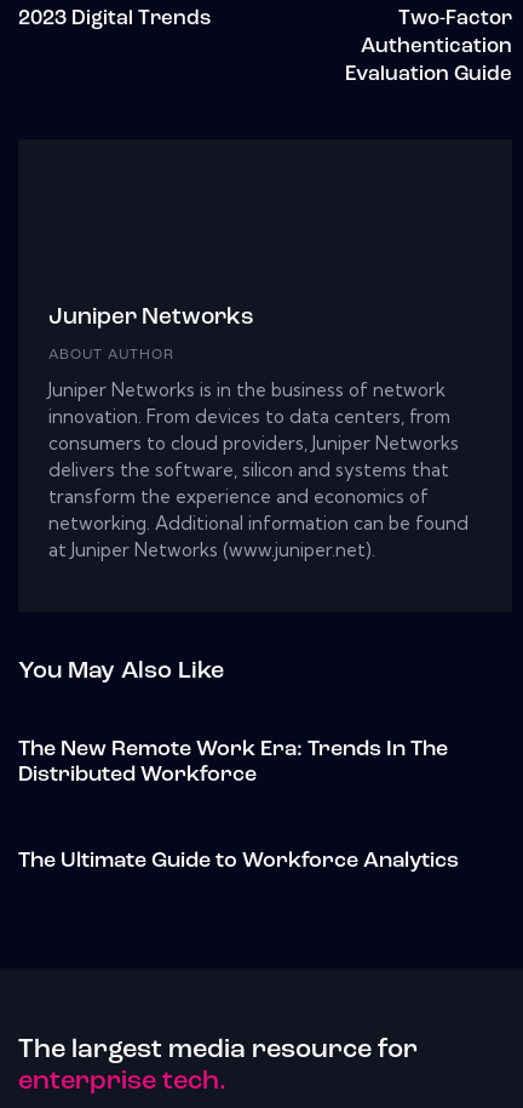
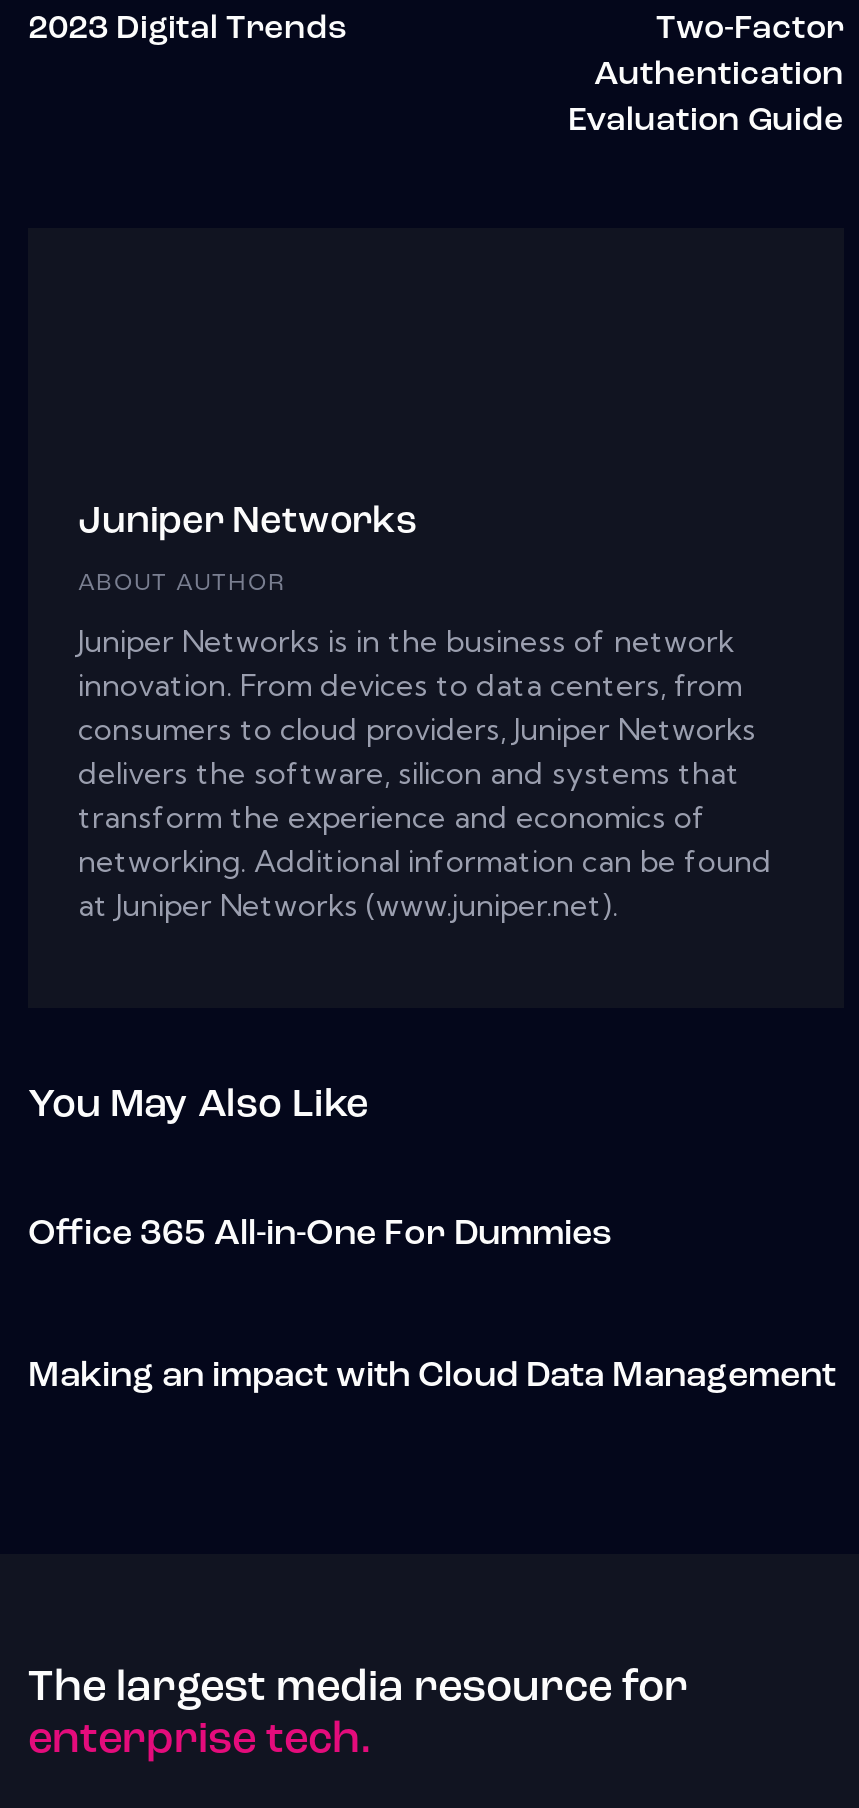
[18,738,448,787] The New Remote Work Era: Trends In The | Distributed Workforce -> [28,1216,612,1254] Office 365 All-in-One For Dummies
[18,850,459,873] The Ultimate Guide to Workforce Analytics -> [28,1358,836,1396] Making an impact with Cloud Data Management

